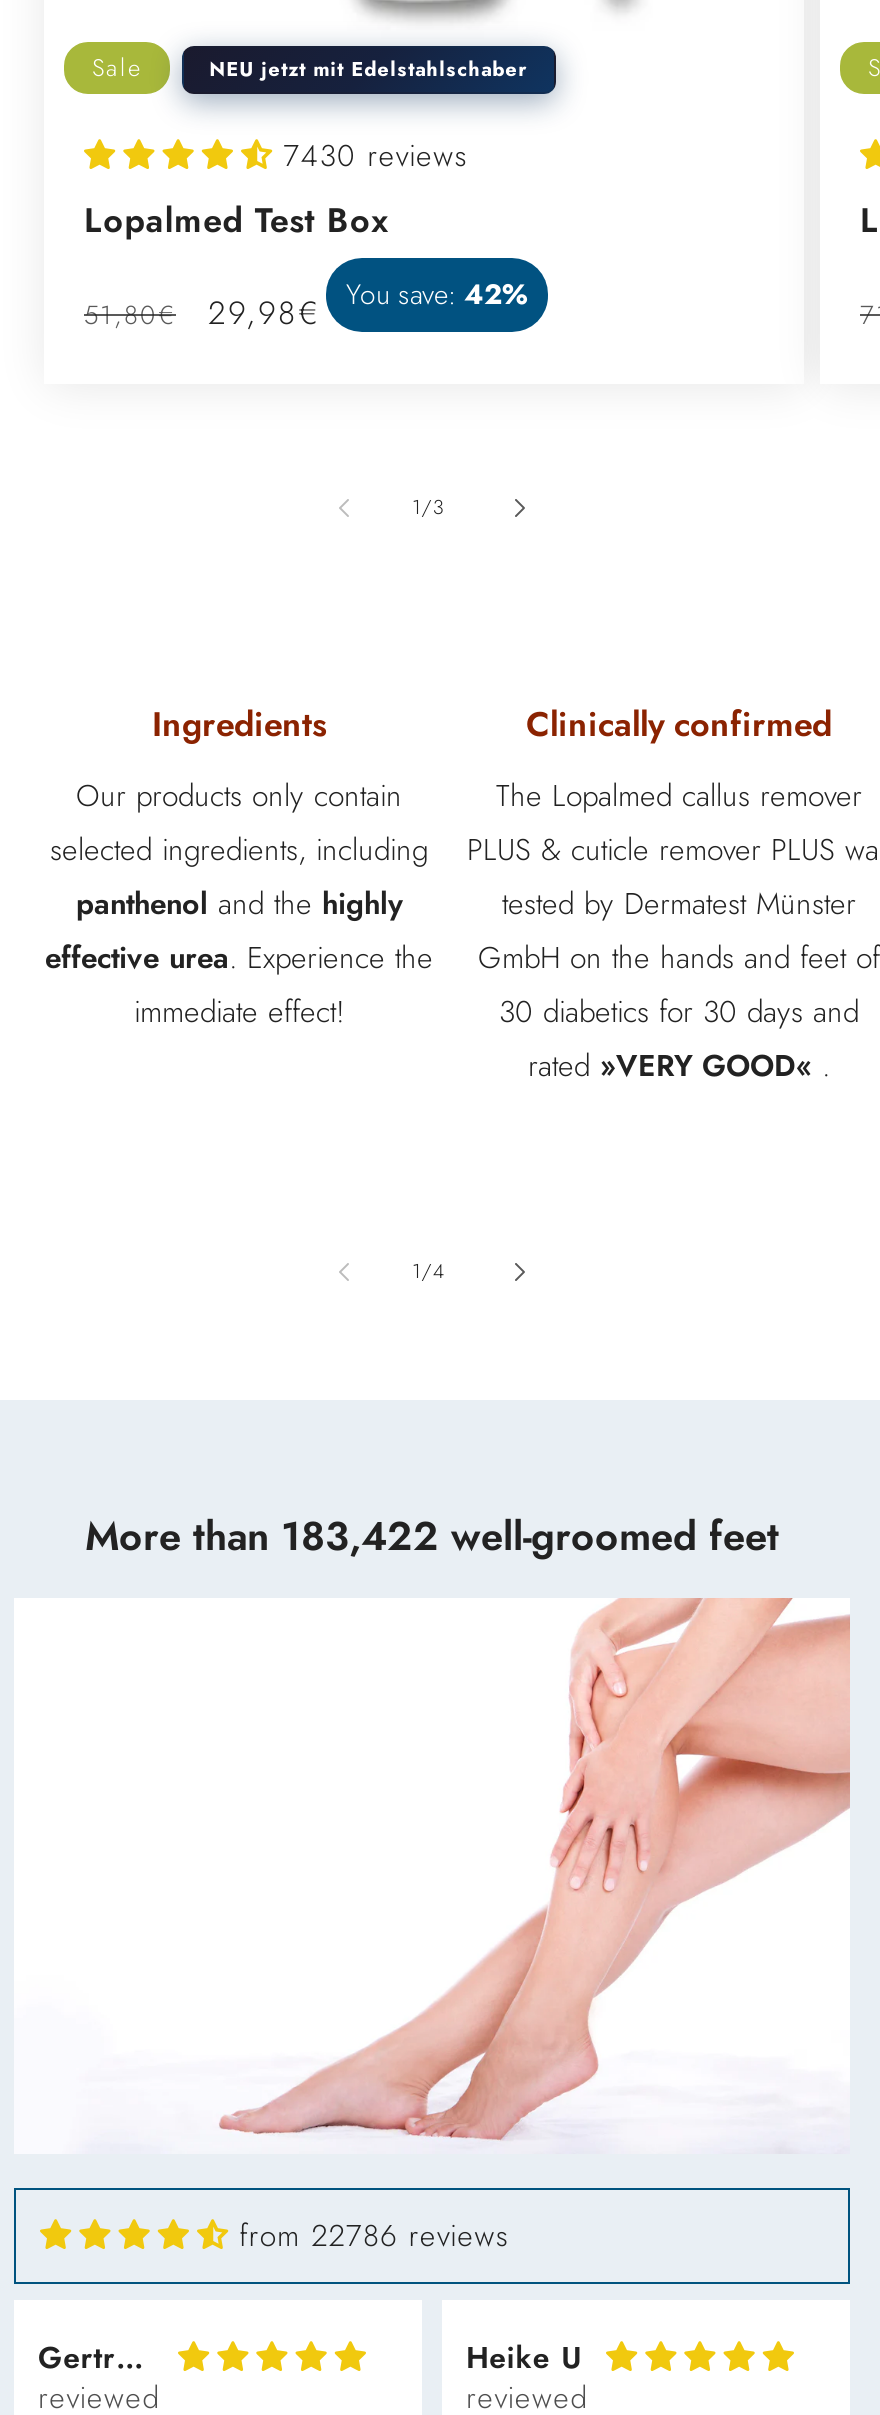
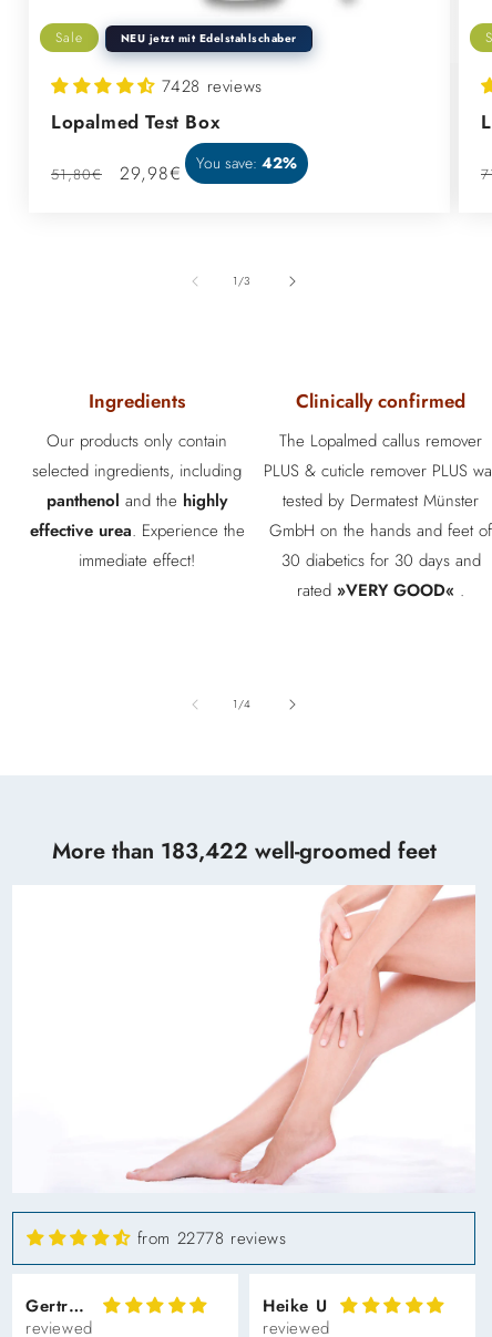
[283,133,468,177] 7430 reviews -> [161,74,263,98] 7428 reviews
[239,2215,509,2259] from 22786 reviews -> [137,1227,286,1251] from 22778 reviews

